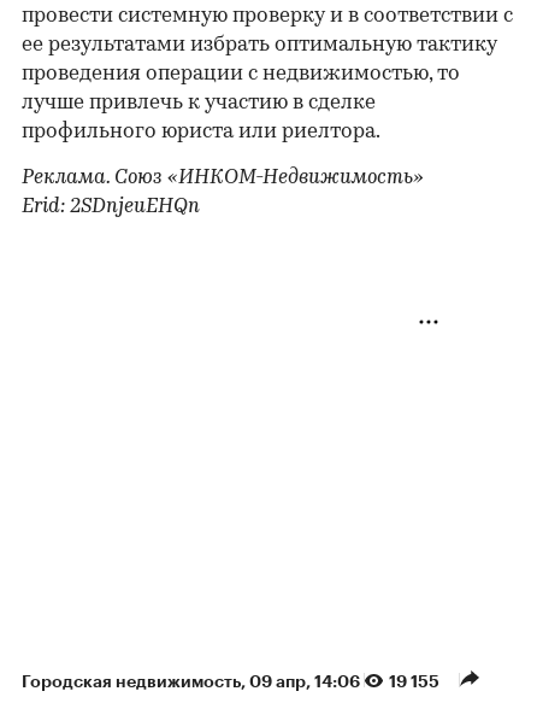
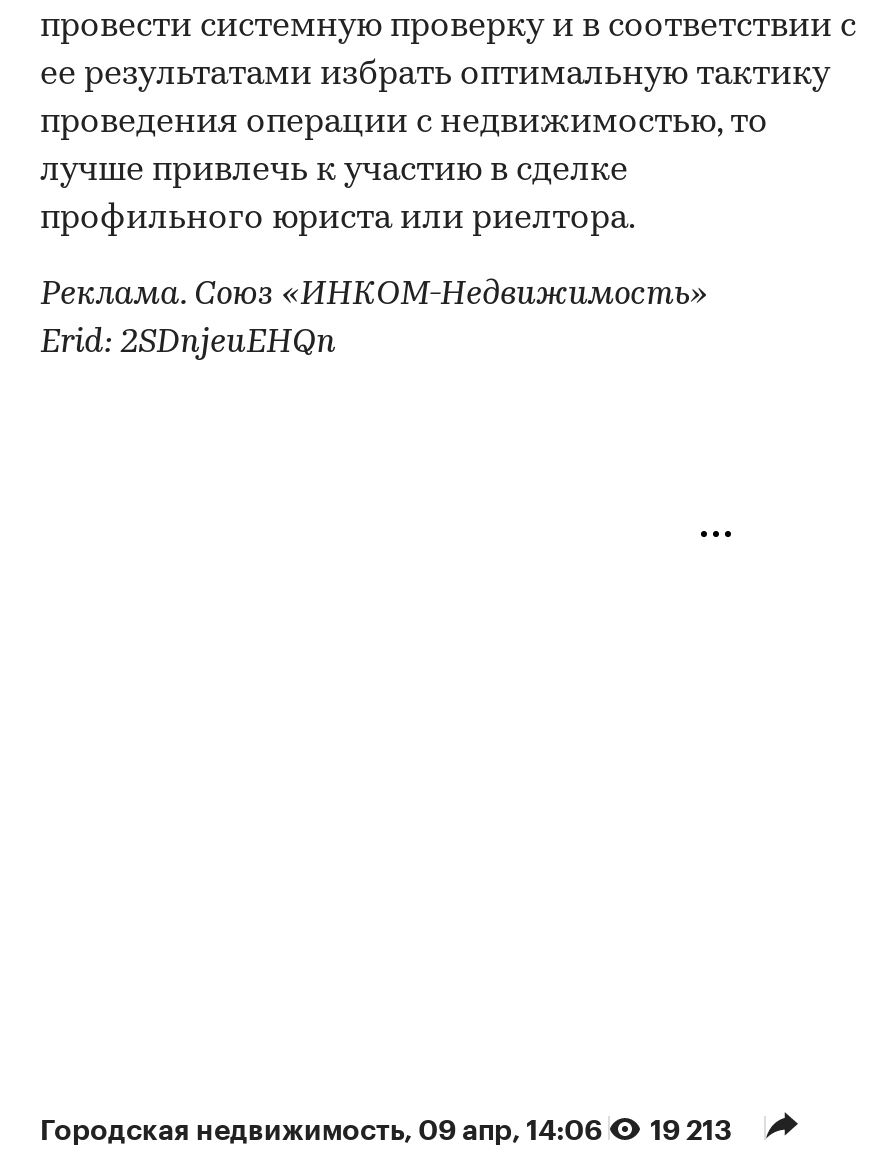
[22,673,439,690] Городская недвижимость, 09 апр, 14:06 19 155 -> [40,1116,732,1144] Городская недвижимость, 09 апр, 14:06 19 213

